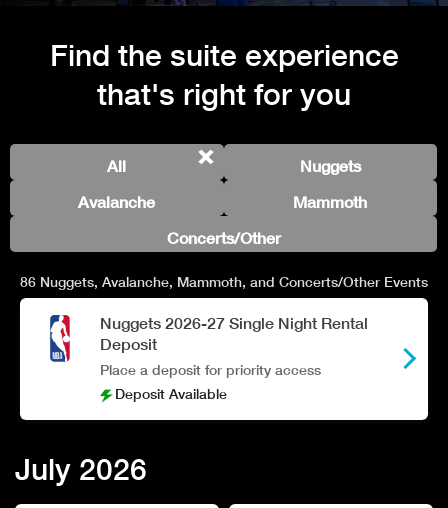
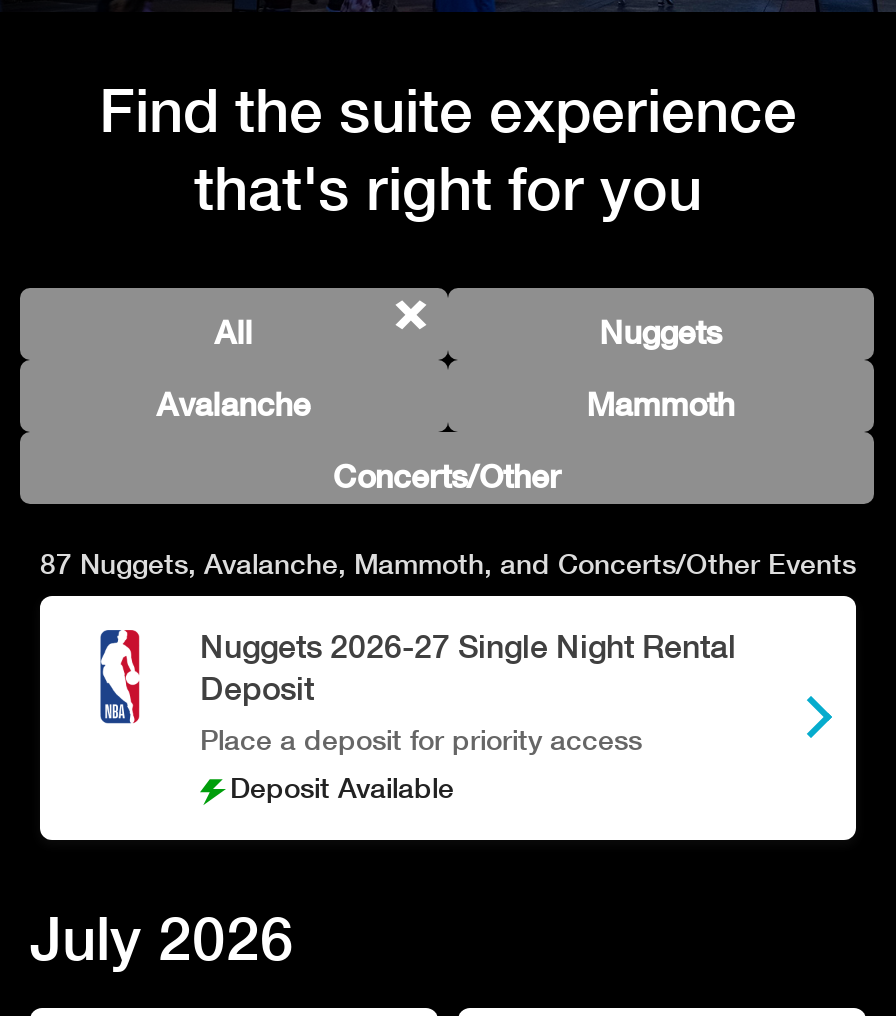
[20,273,428,291] 86 Nuggets, Avalanche, Mammoth, and Concerts/Other Events -> [40,546,856,582] 87 Nuggets, Avalanche, Mammoth, and Concerts/Other Events

